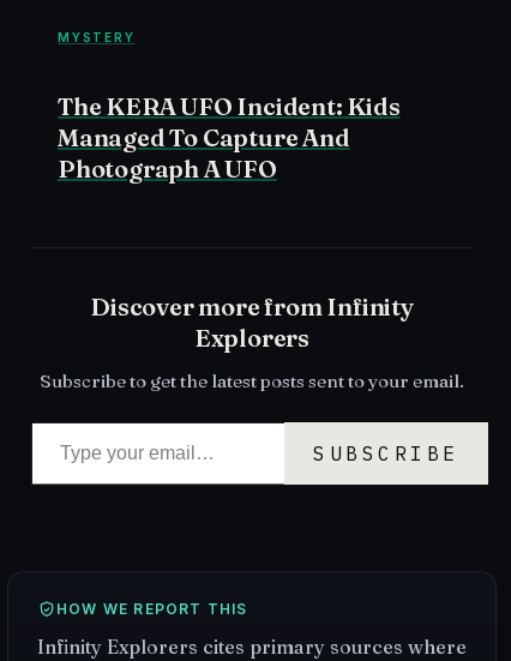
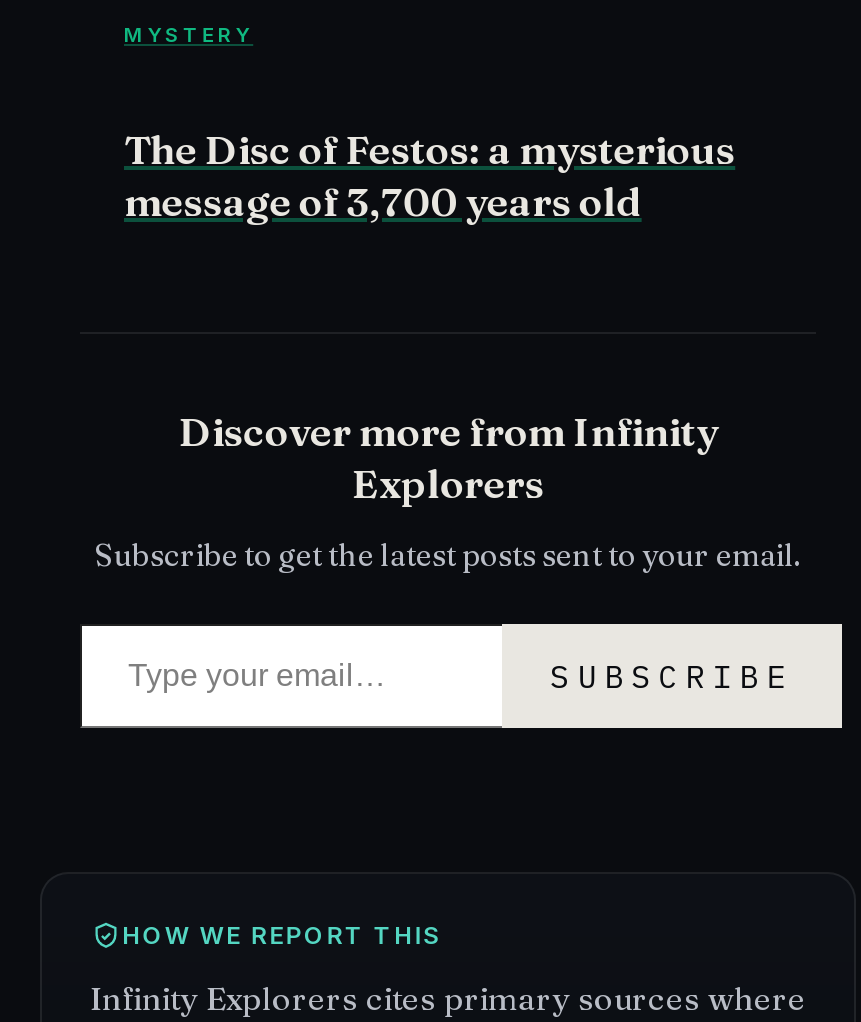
[58,91,400,183] The KERA UFO Incident: Kids | Managed To Capture And | Photograph A UFO -> [124,123,735,225] The Disc of Festos: a mysterious | message of 3,700 years old

